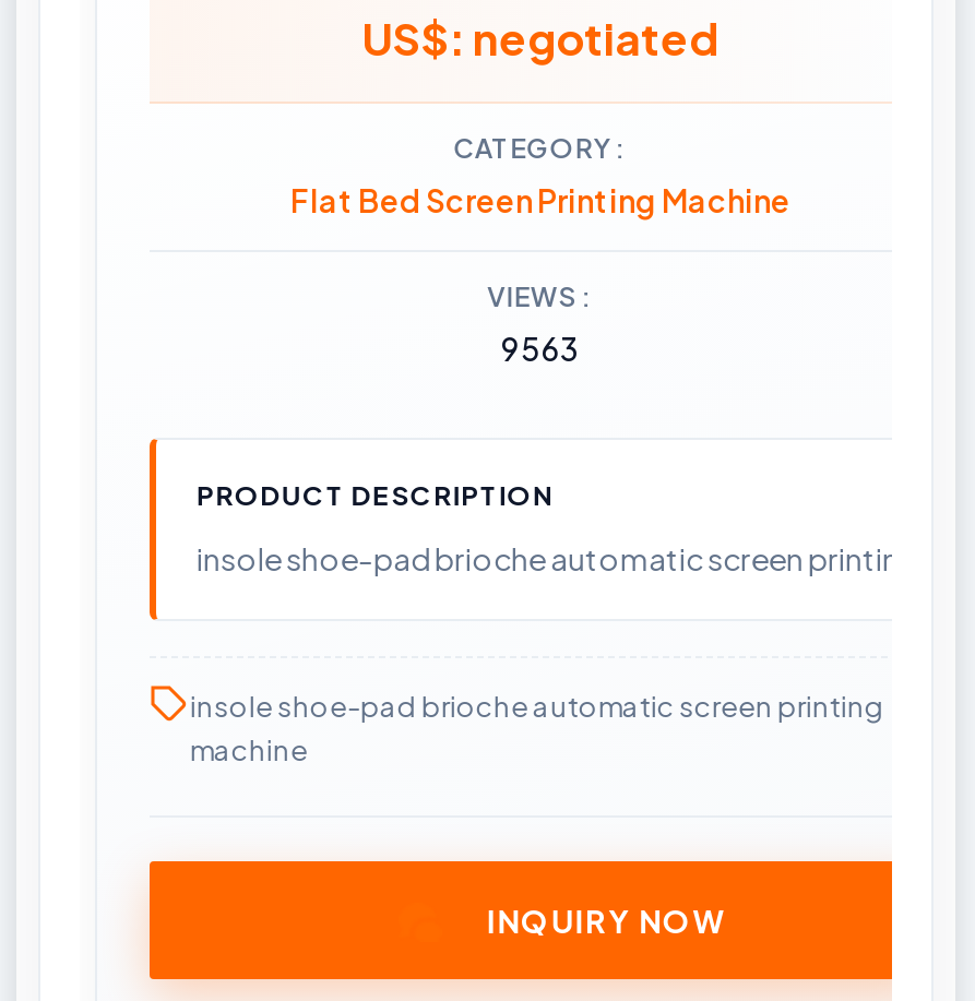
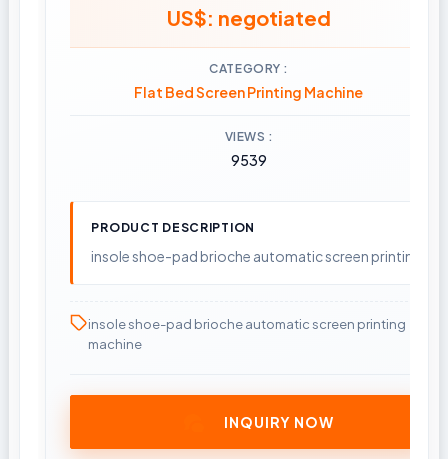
[501,330,580,369] 9563 -> [231,151,267,169] 9539

